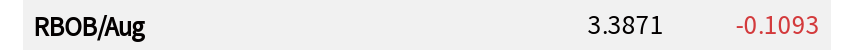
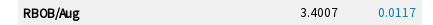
[588,6,664,40] 3.3871 -> [300,3,338,20] 3.4007
[736,6,820,40] -0.1093 -> [378,3,416,20] 0.0117

